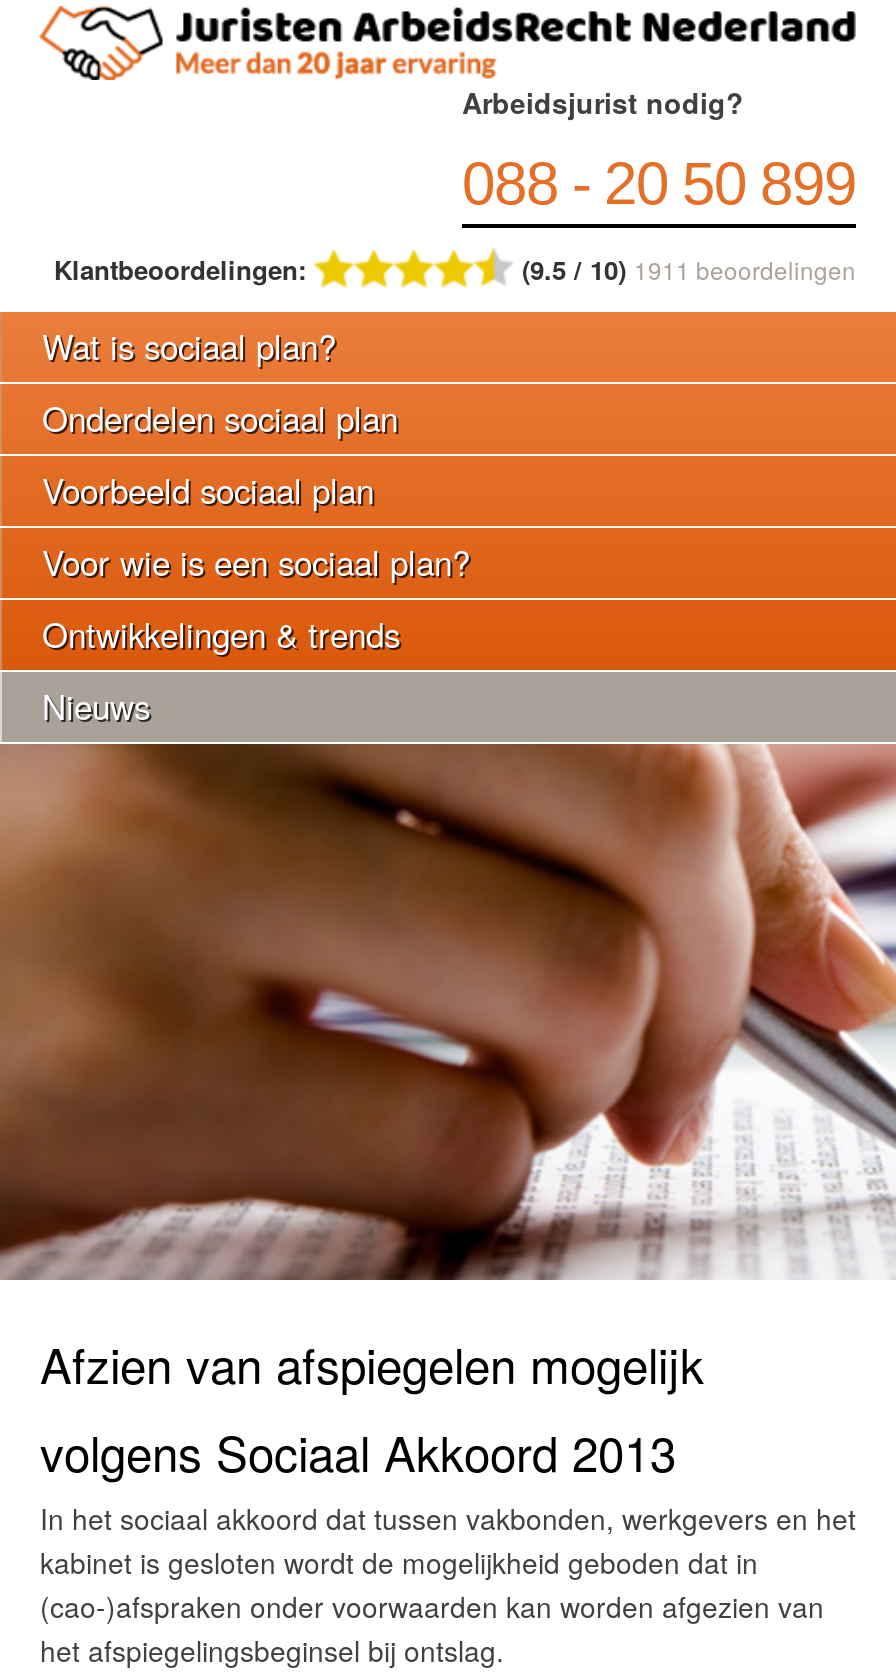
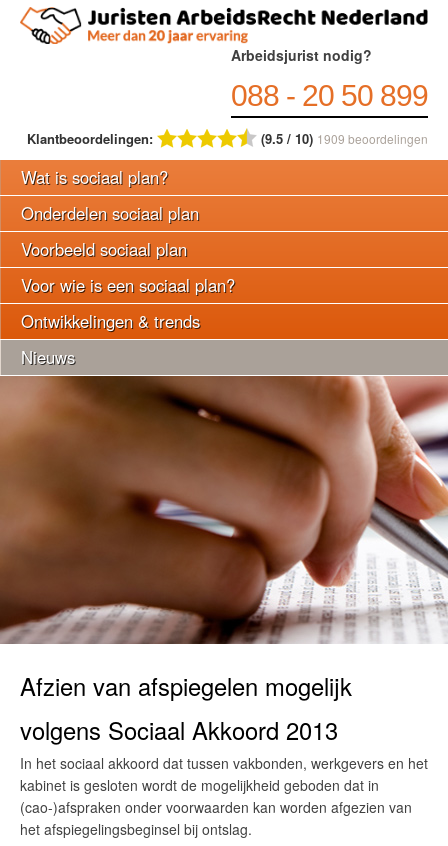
[514,249,856,287] (9.5 / 10) 1911 beoordelingen -> [257,129,428,148] (9.5 / 10) 1909 beoordelingen

